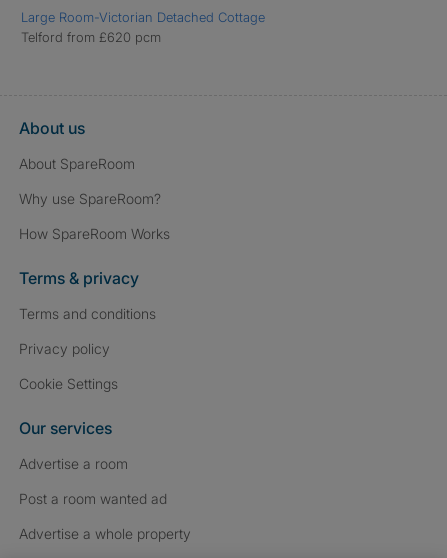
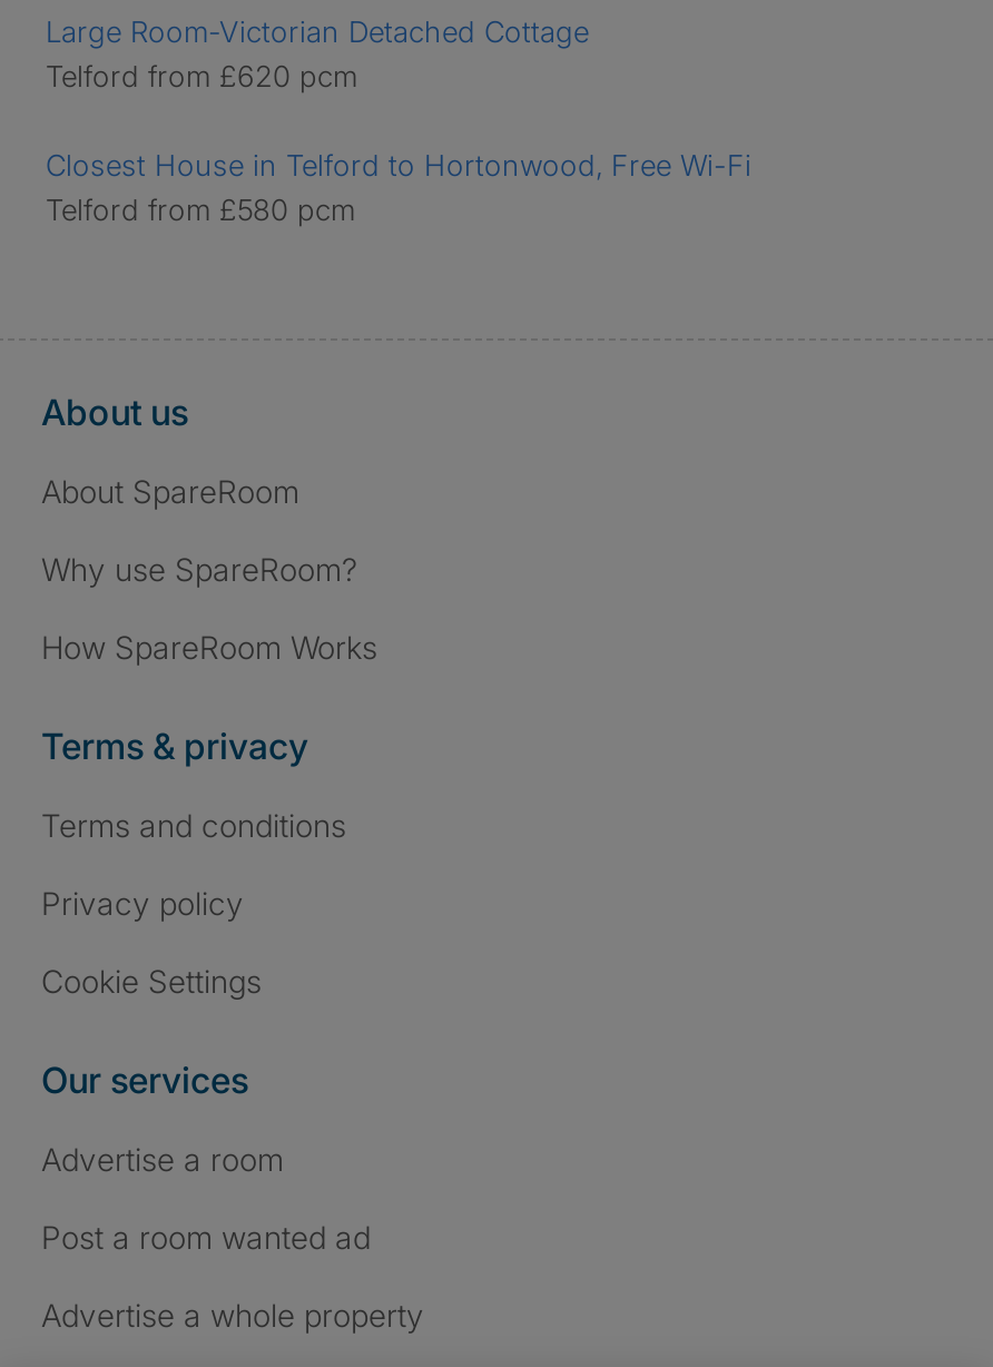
none -> [46,147,751,227] Closest House in Telford to Hortonwood, Free Wi-Fi | Telford from £580 pcm

